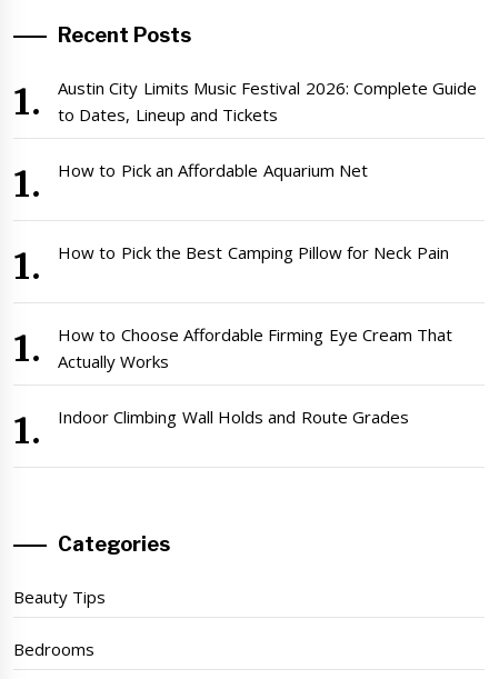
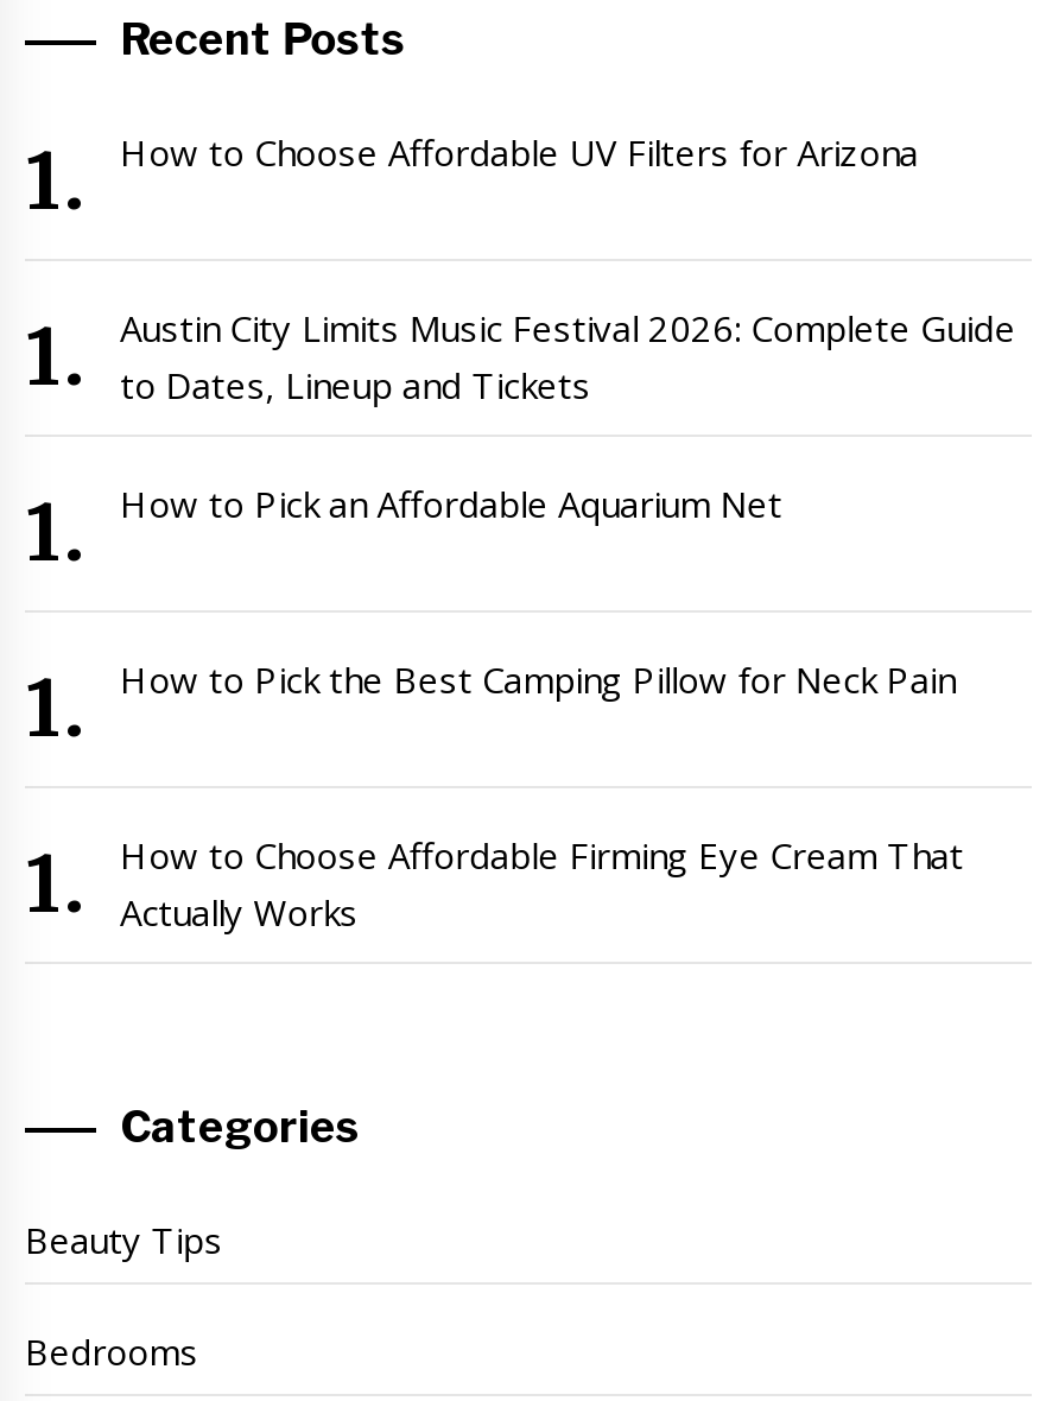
none -> [120,127,918,175] How to Choose Affordable UV Filters for Arizona
moved [58,76,477,372] -> [120,303,1015,934]: Austin City Limits Music Festival 2026: Complete Guide | to Dates, Lineup and Tickets | How to Pick an Affordable Aquarium Net | How to Pick the Best Camping Pillow for Neck Pain | How to Choose Affordable Firming Eye Cream That | Actually Works
[58,405,409,427] Indoor Climbing Wall Holds and Route Grades -> none

